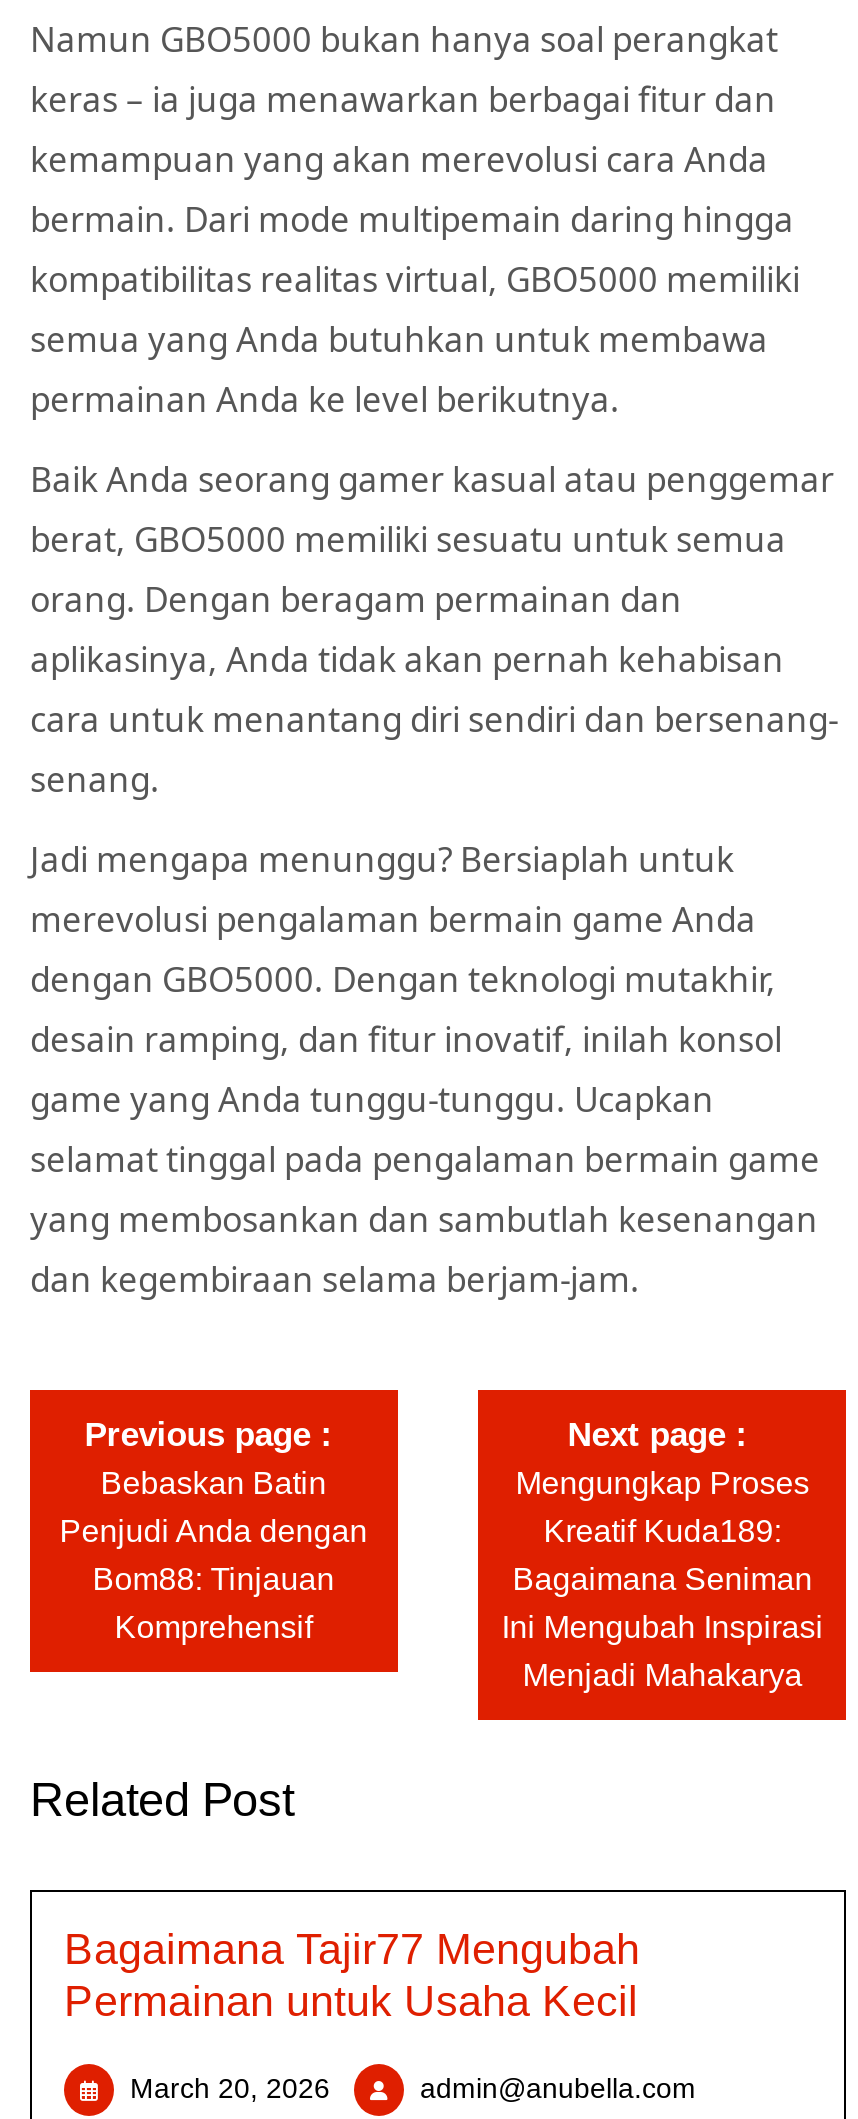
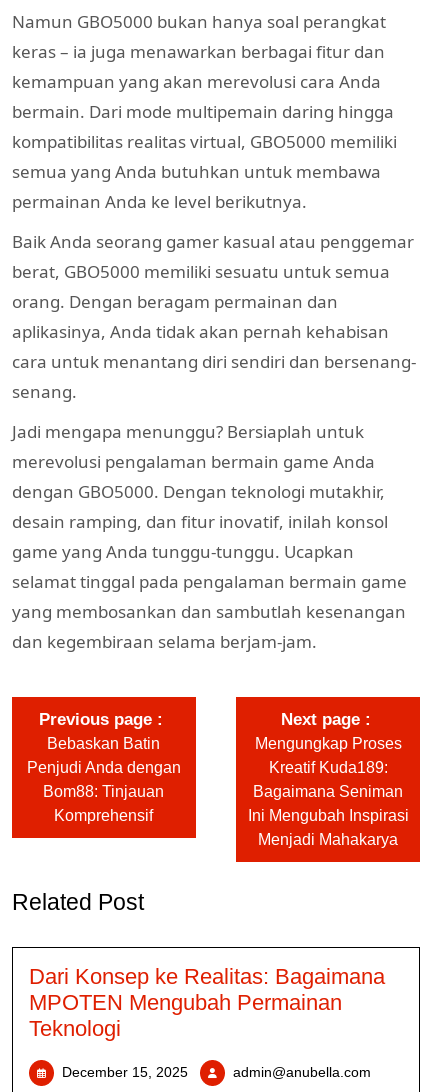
[64,1924,640,2026] Bagaimana Tajir77 Mengubah | Permainan untuk Usaha Kecil -> [29,964,385,1041] Dari Konsep ke Realitas: Bagaimana | MPOTEN Mengubah Permainan | Teknologi
[130,2072,330,2104] March 20, 2026 -> [62,1064,188,1080] December 15, 2025

